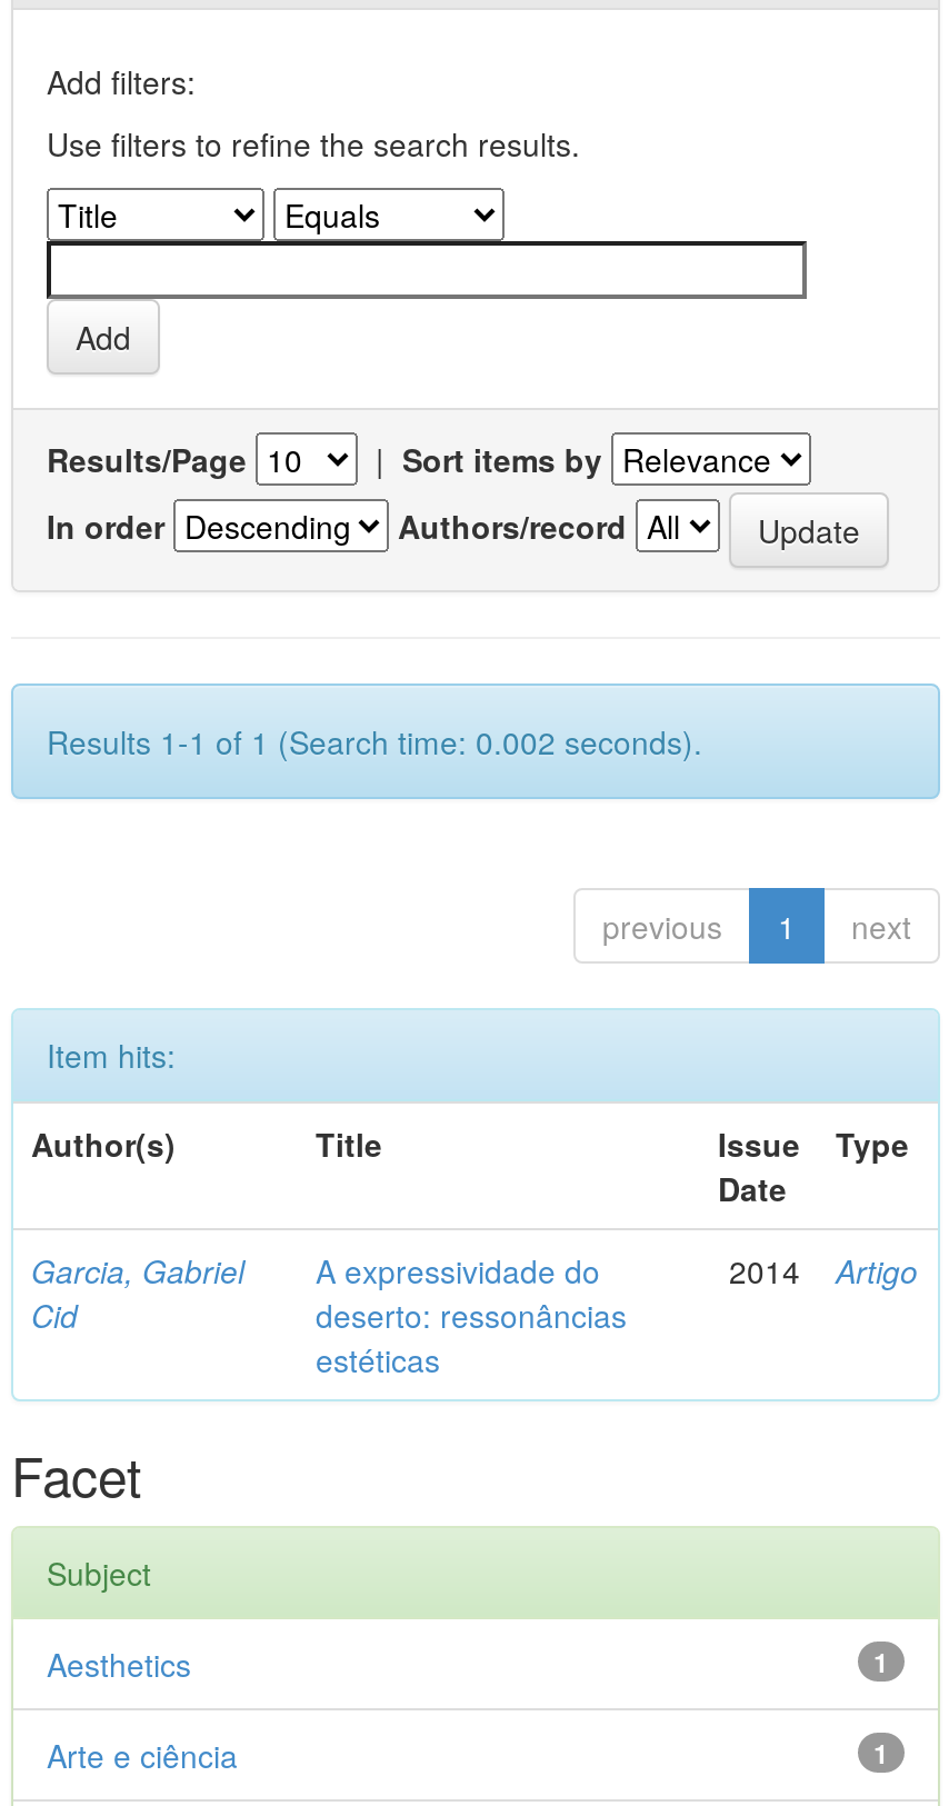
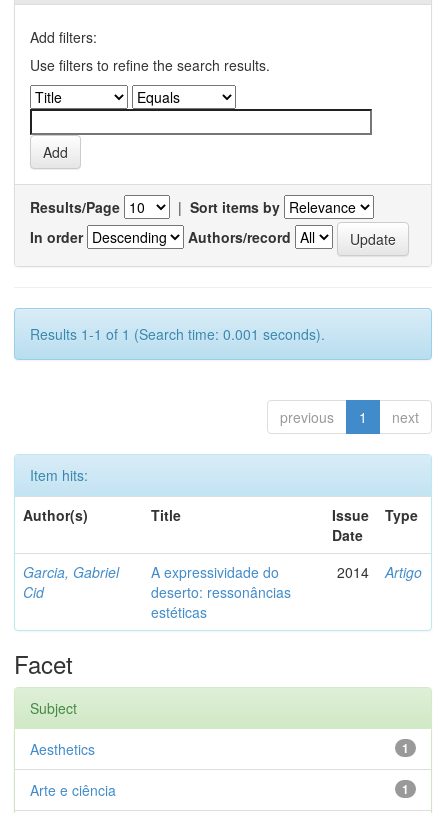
[47,719,702,764] Results 1-1 of 1 (Search time: 0.002 seconds). -> [30,324,325,344] Results 1-1 of 1 (Search time: 0.001 seconds).

